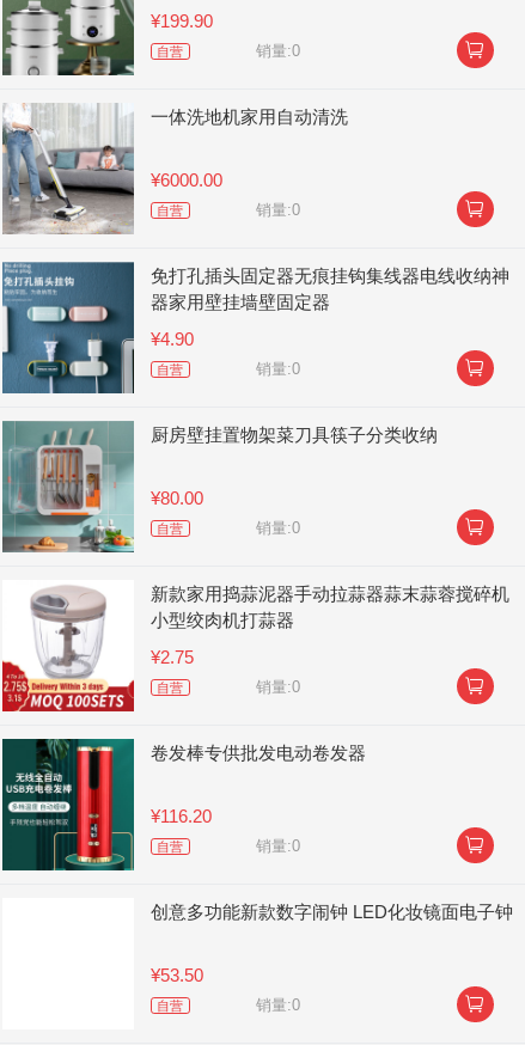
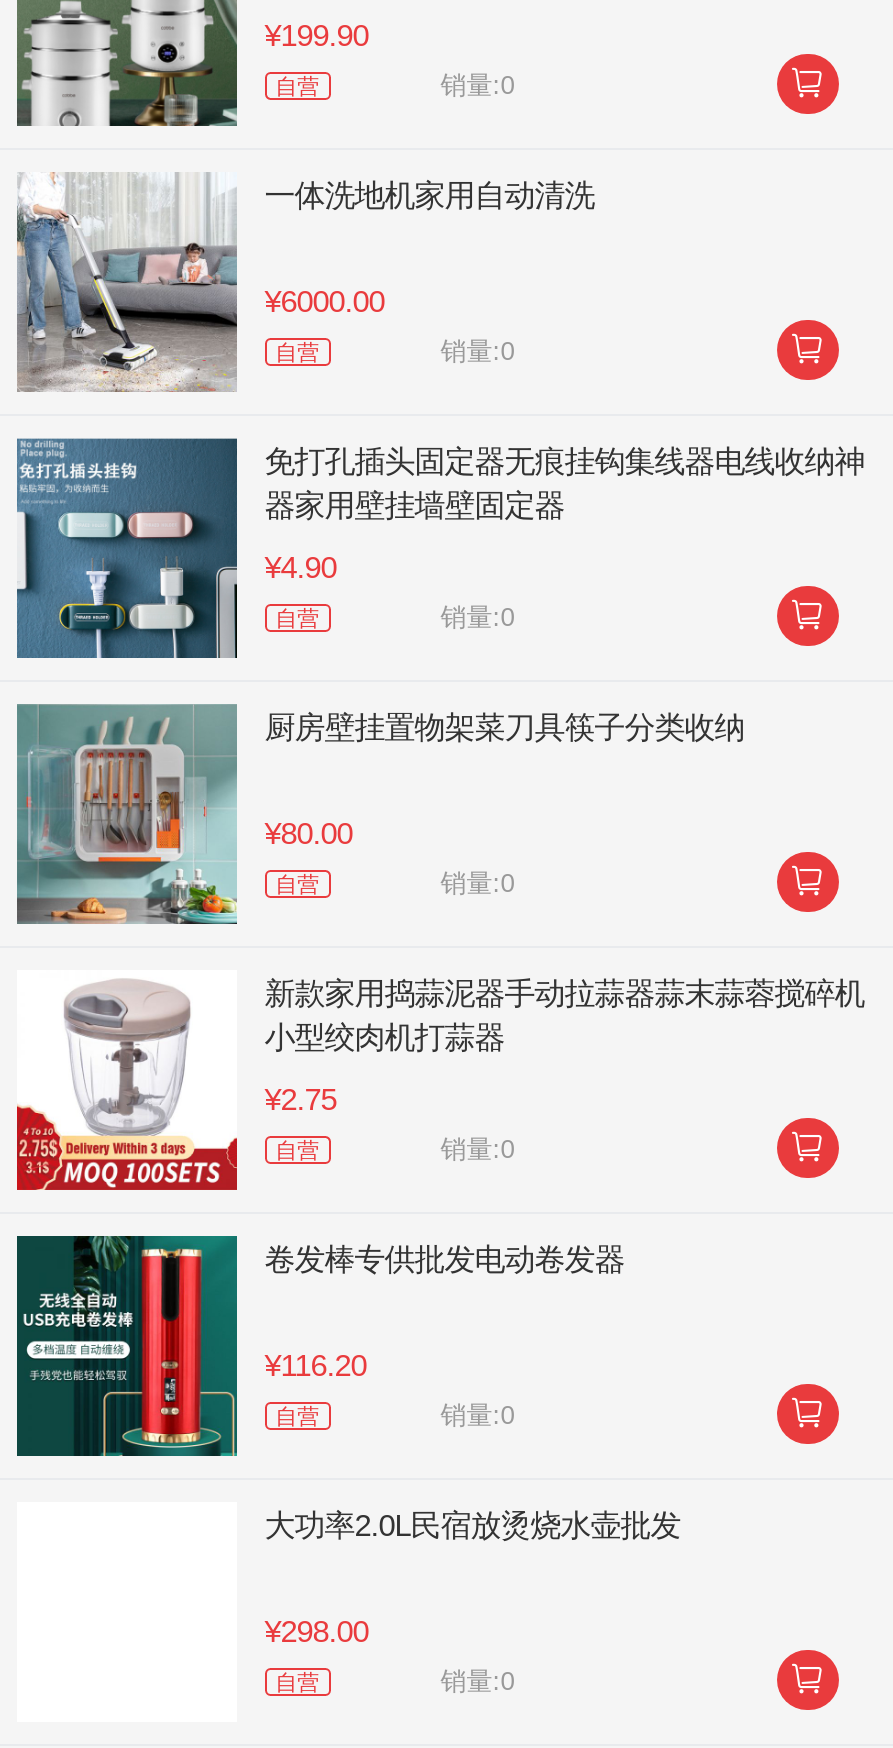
[150,902,513,922] 创意多功能新款数字闹钟 LED化妆镜面电子钟 -> [265,1508,681,1542] 大功率2.0L民宿放烫烧水壶批发
[150,965,203,985] ¥53.50 -> [265,1614,369,1648] ¥298.00

